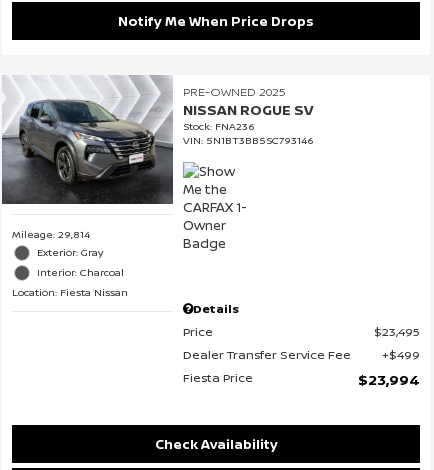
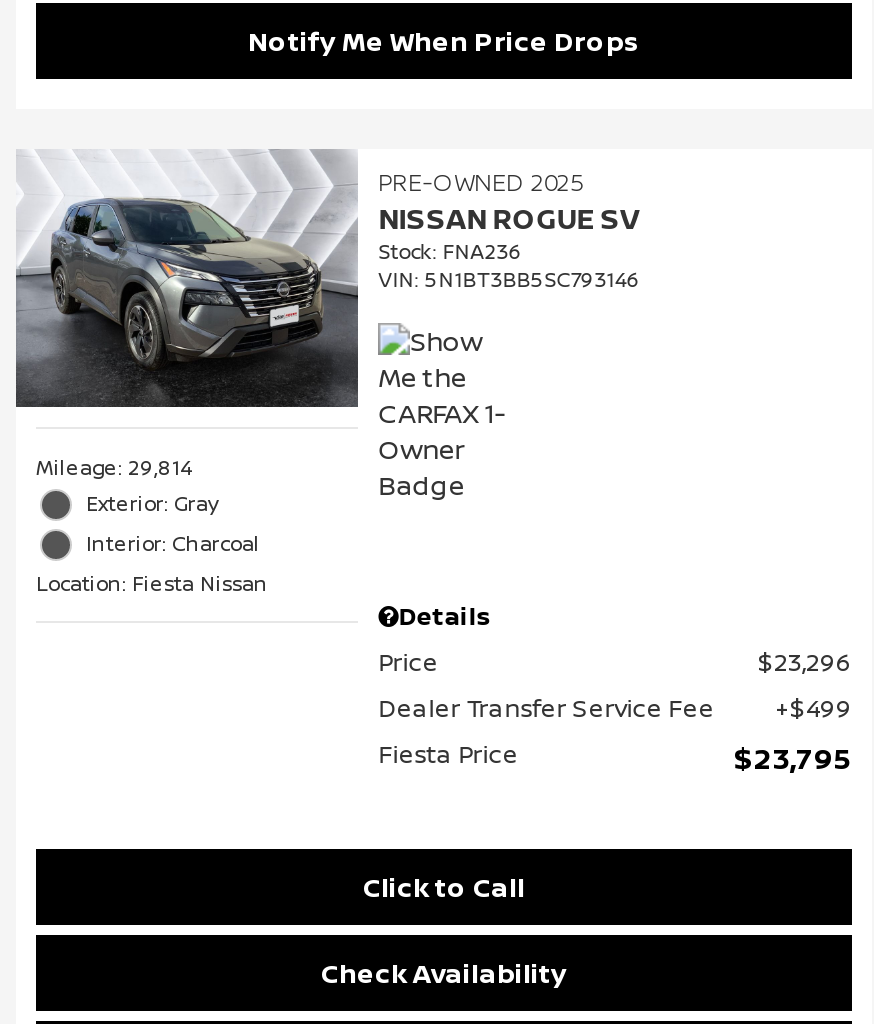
[374,323,420,340] $23,495 -> [758,646,852,680] $23,296
[358,370,420,389] $23,994 -> [363,740,852,906] $23,795 | Click to Call

